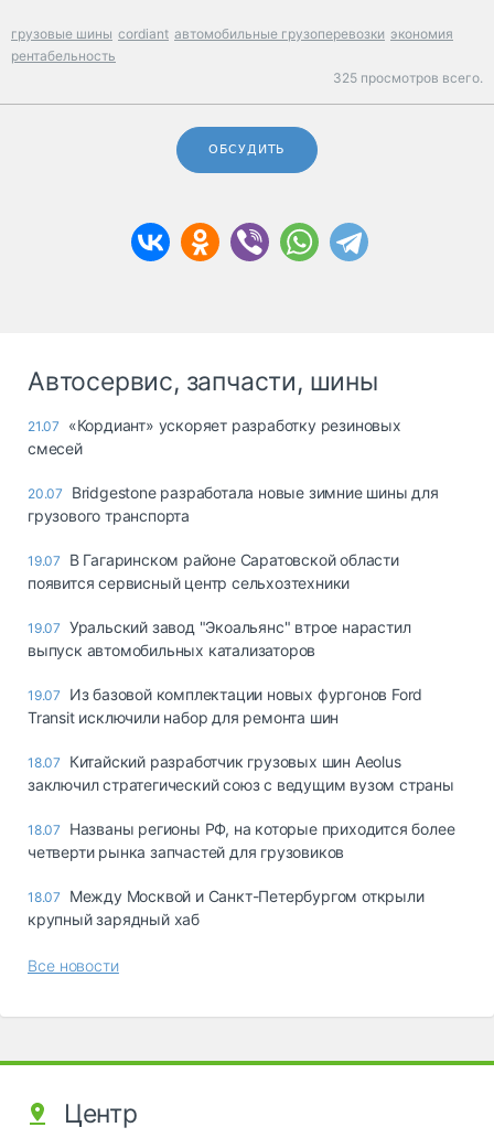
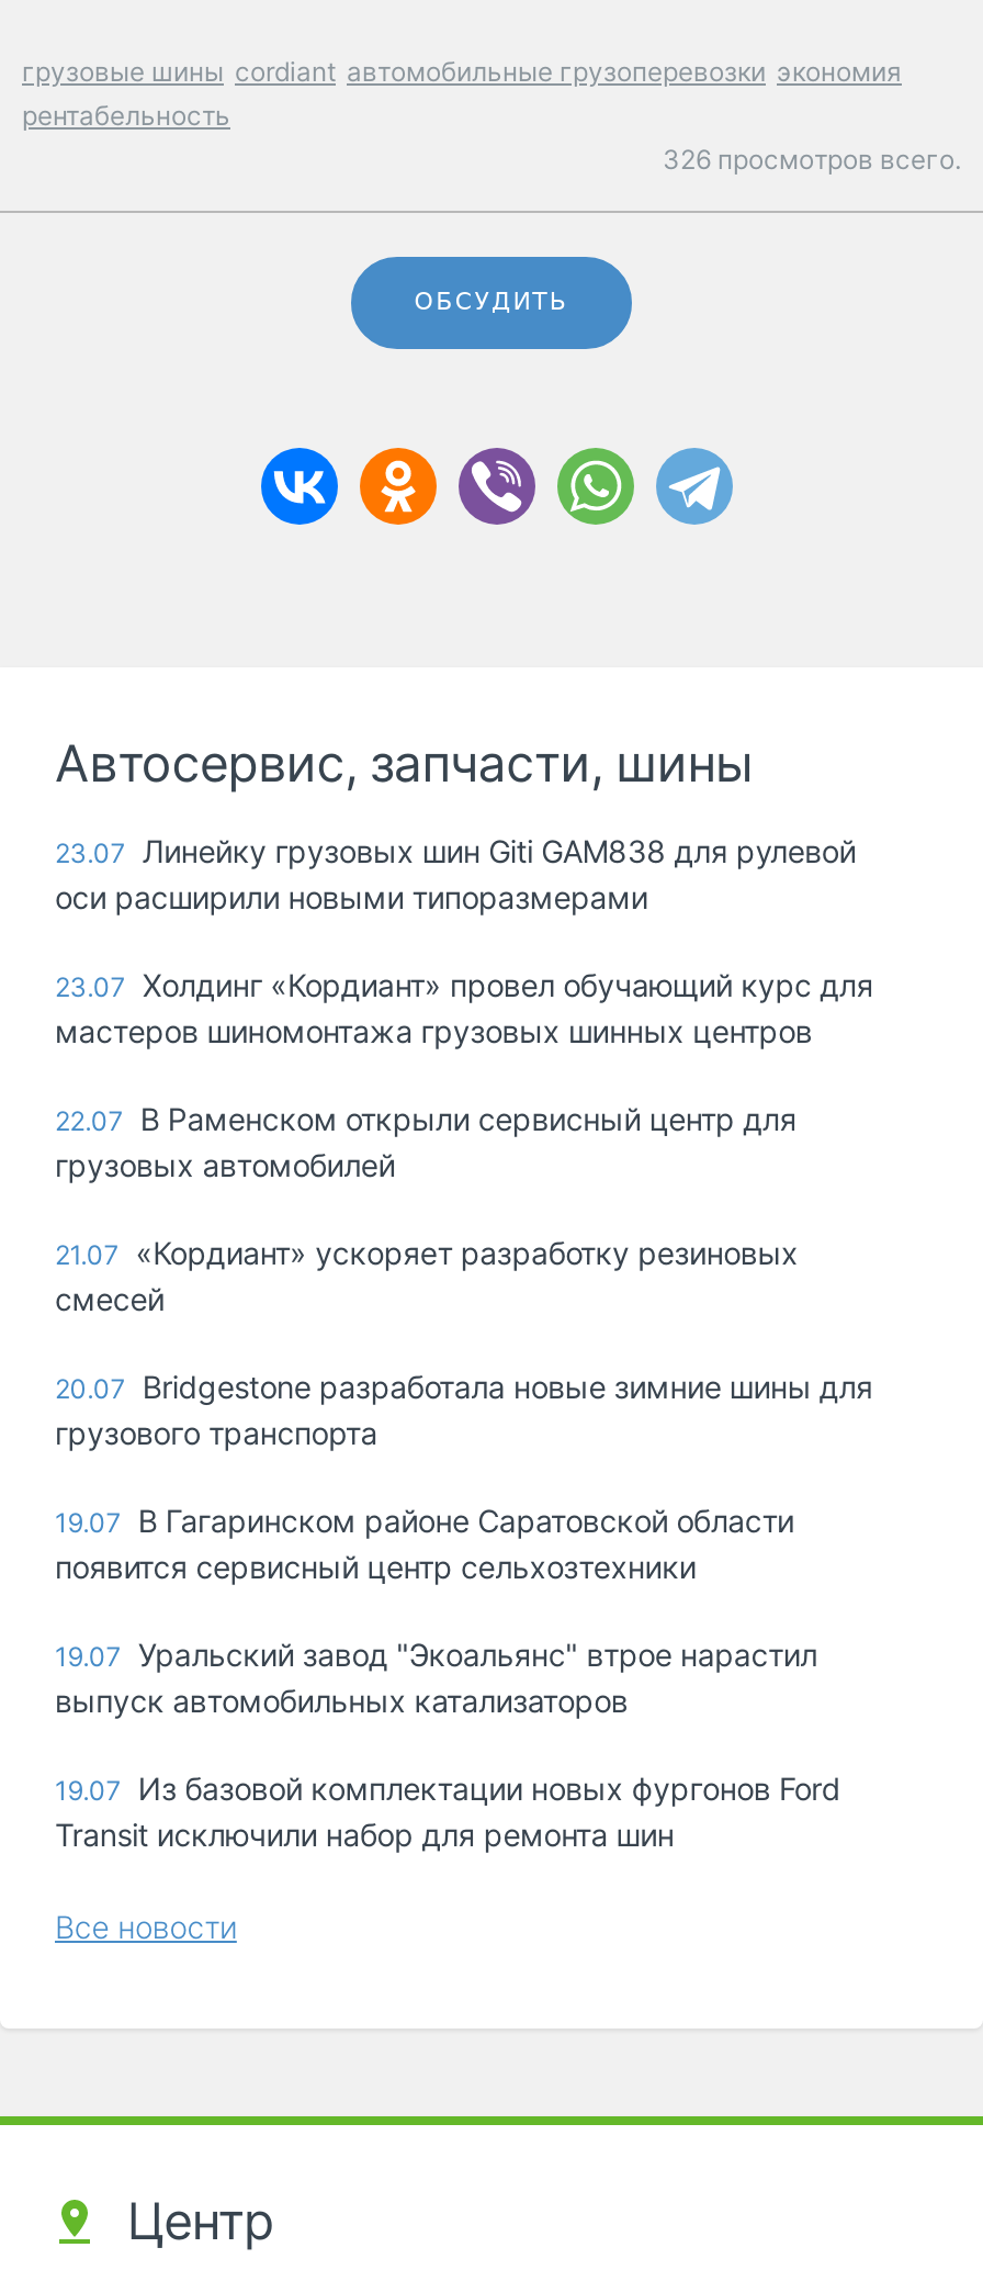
[333,69,483,86] 325 просмотров всего. -> [663,142,961,175] 326 просмотров всего.
none -> [55,831,873,1183] 23.07 Линейку грузовых шин Giti GAM838 для рулевой | оси расширили новыми типоразмерами | 23.07 Холдинг «Кордиант» провел обучающий курс для | мастеров шиномонтажа грузовых шинных центров | 22.07 В Раменском открыли сервисный центр для | грузовых автомобилей
moved [28,415,439,726] -> [55,1233,873,1852]: 21.07 «Кордиант» ускоряет разработку резиновых | смесей | 20.07 Bridgestone разработала новые зимние шины для | ... | 19.07 Из базовой комплектации новых фургонов Ford | Transit исключили набор для ремонта шин
[28,752,455,928] 18.07 Китайский разработчик грузовых шин Aeolus | заключил стратегический союз с ведущим вузом страны | 18.07 Названы регионы РФ, на которые приходится более | четверти рынка запчастей для грузовиков | 18.07 Между Москвой и Санкт-Петербургом открыли | крупный зарядный хаб -> none

